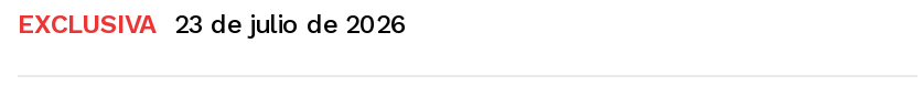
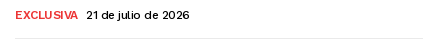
[18,9,407,40] EXCLUSIVA 23 de julio de 2026 -> [15,8,189,22] EXCLUSIVA 21 de julio de 2026

